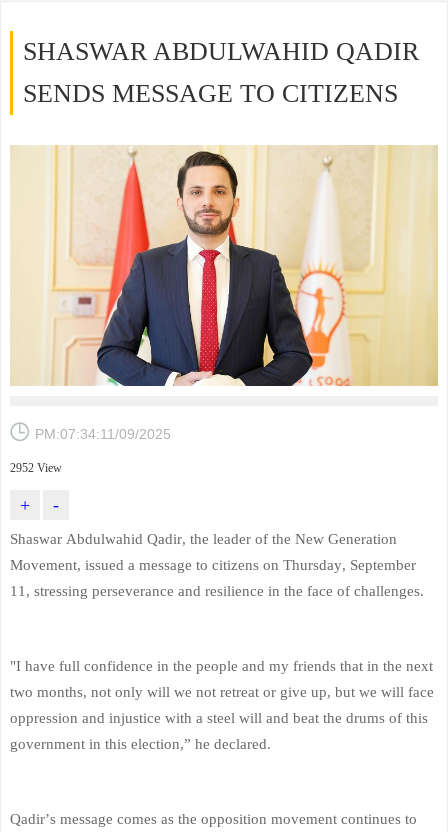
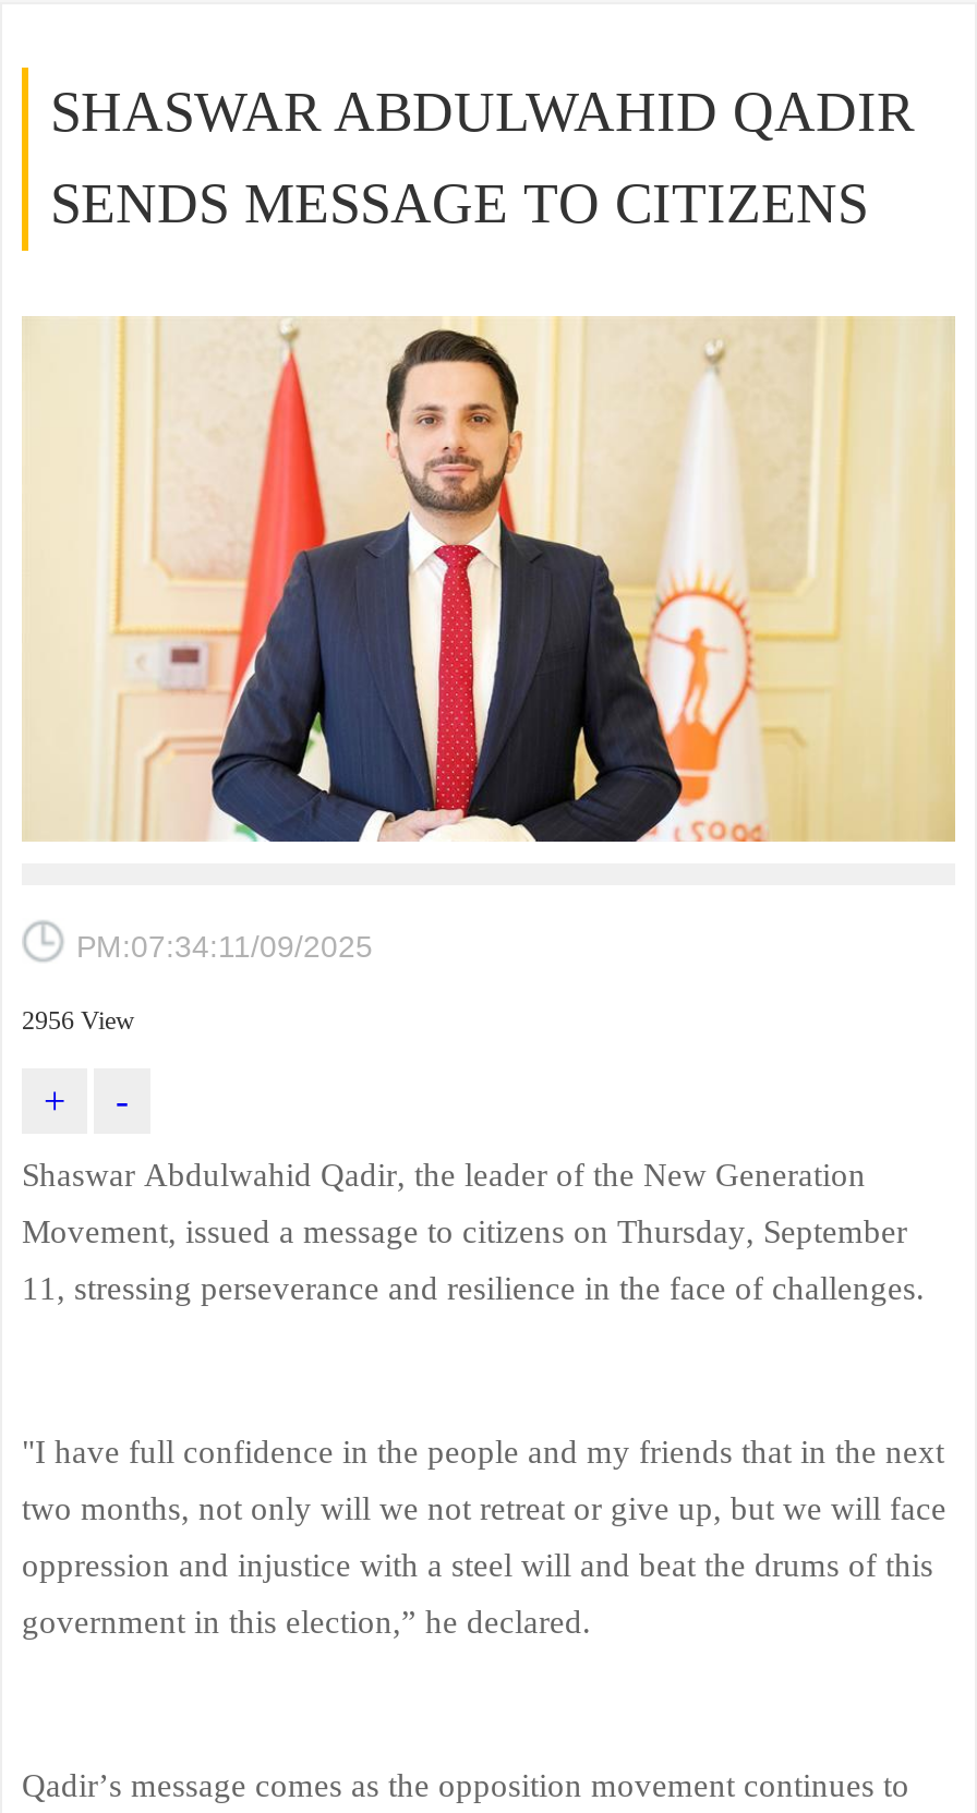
[10,461,62,475] 2952 View -> [22,1005,135,1035] 2956 View

